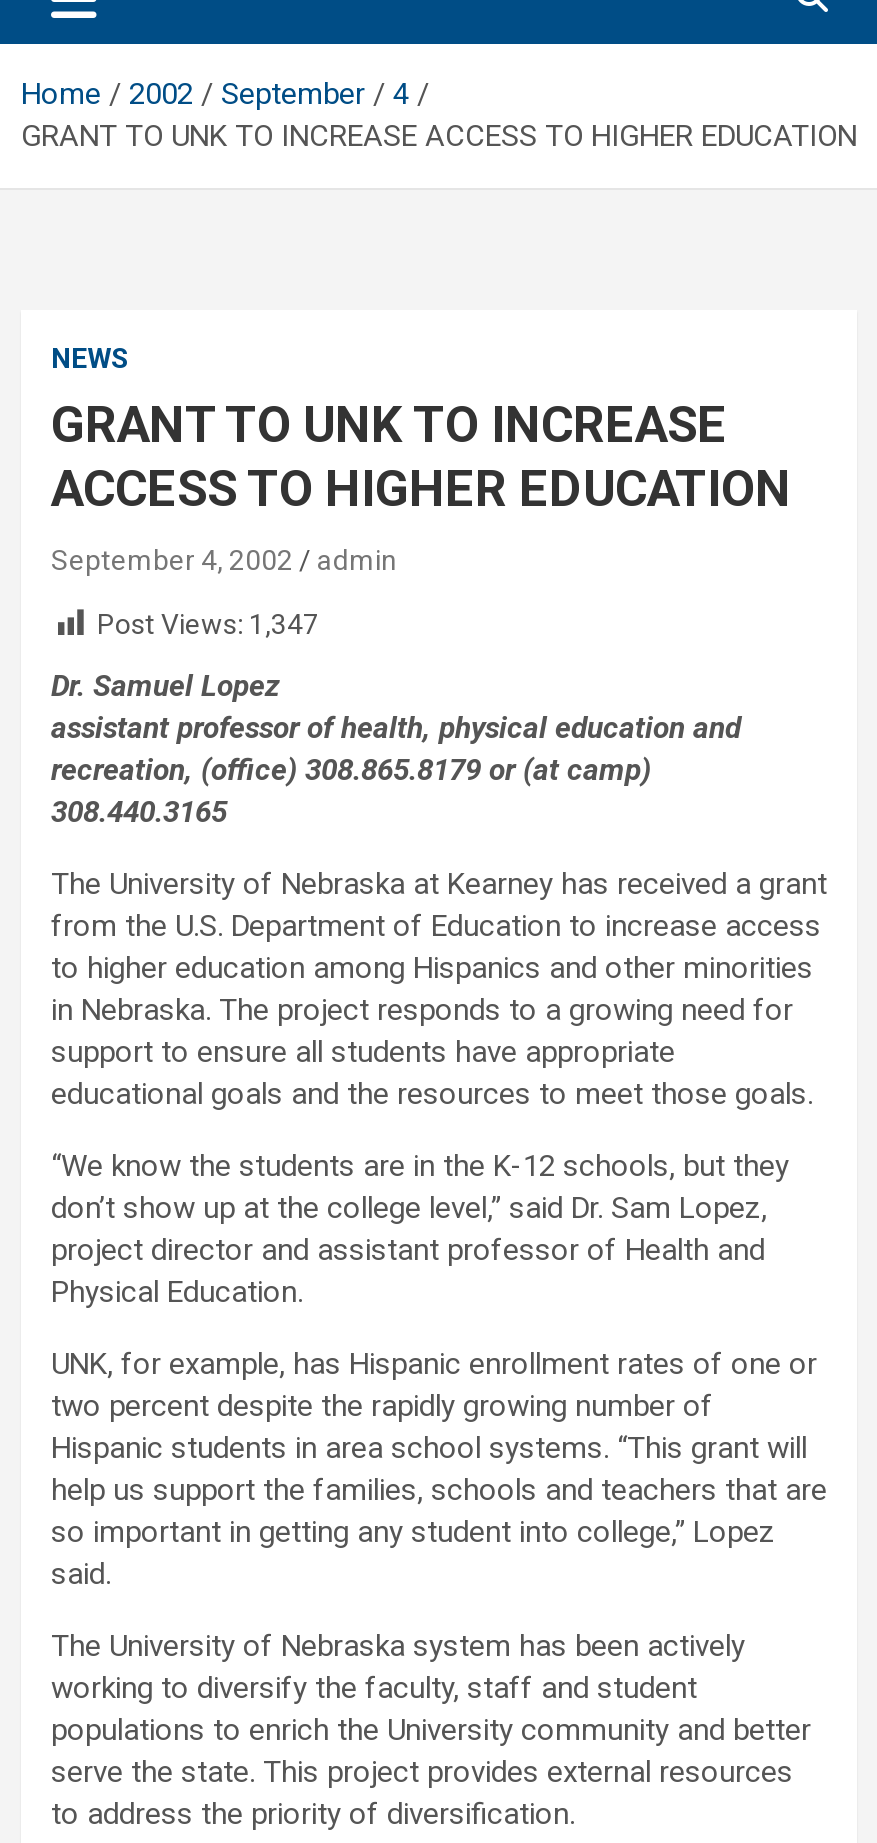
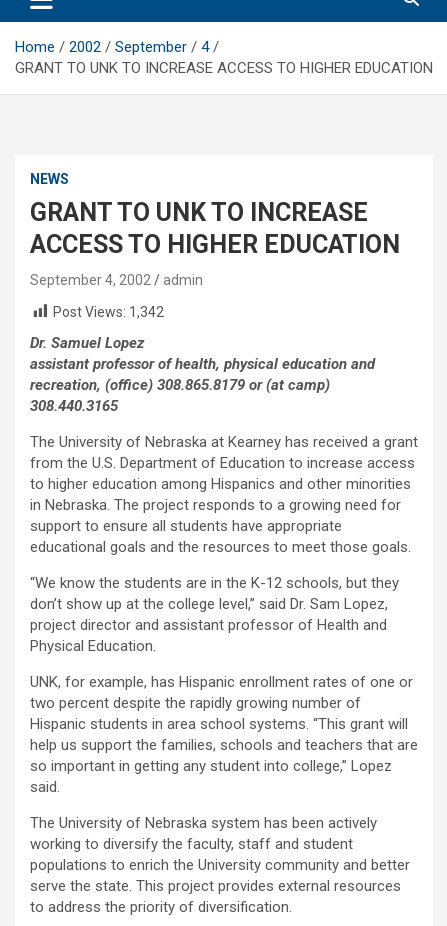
[97,608,319,640] Post Views: 1,347 -> [53,304,164,320] Post Views: 1,342

